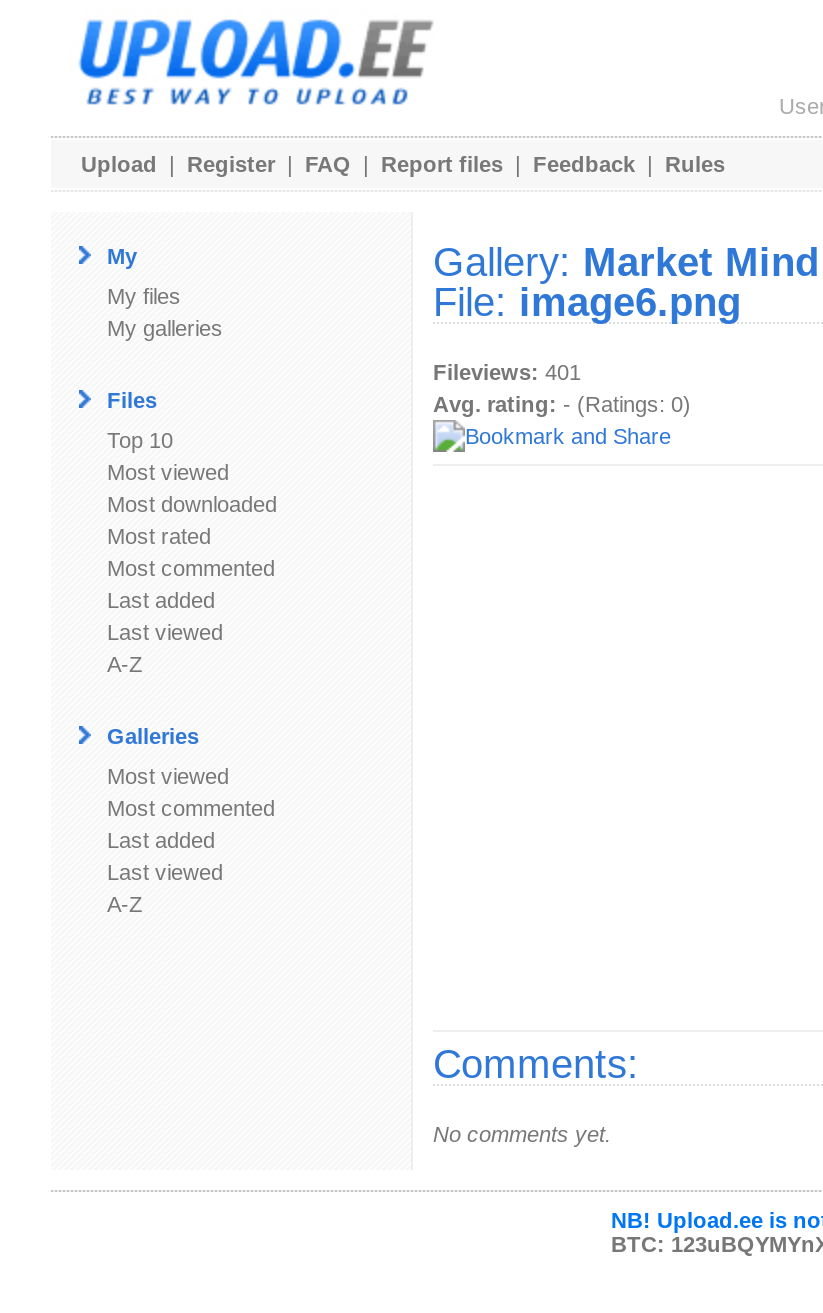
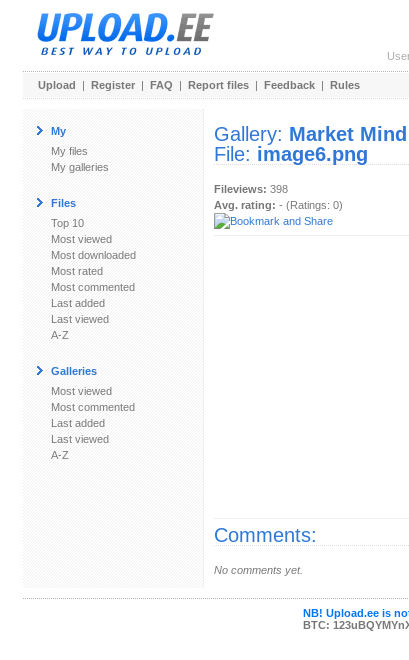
[433,360,581,384] Fileviews: 401 -> [214,183,288,195] Fileviews: 398

